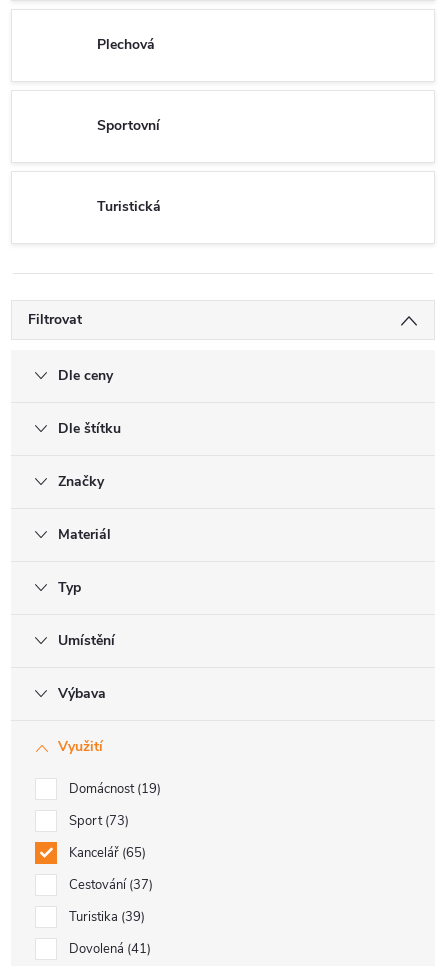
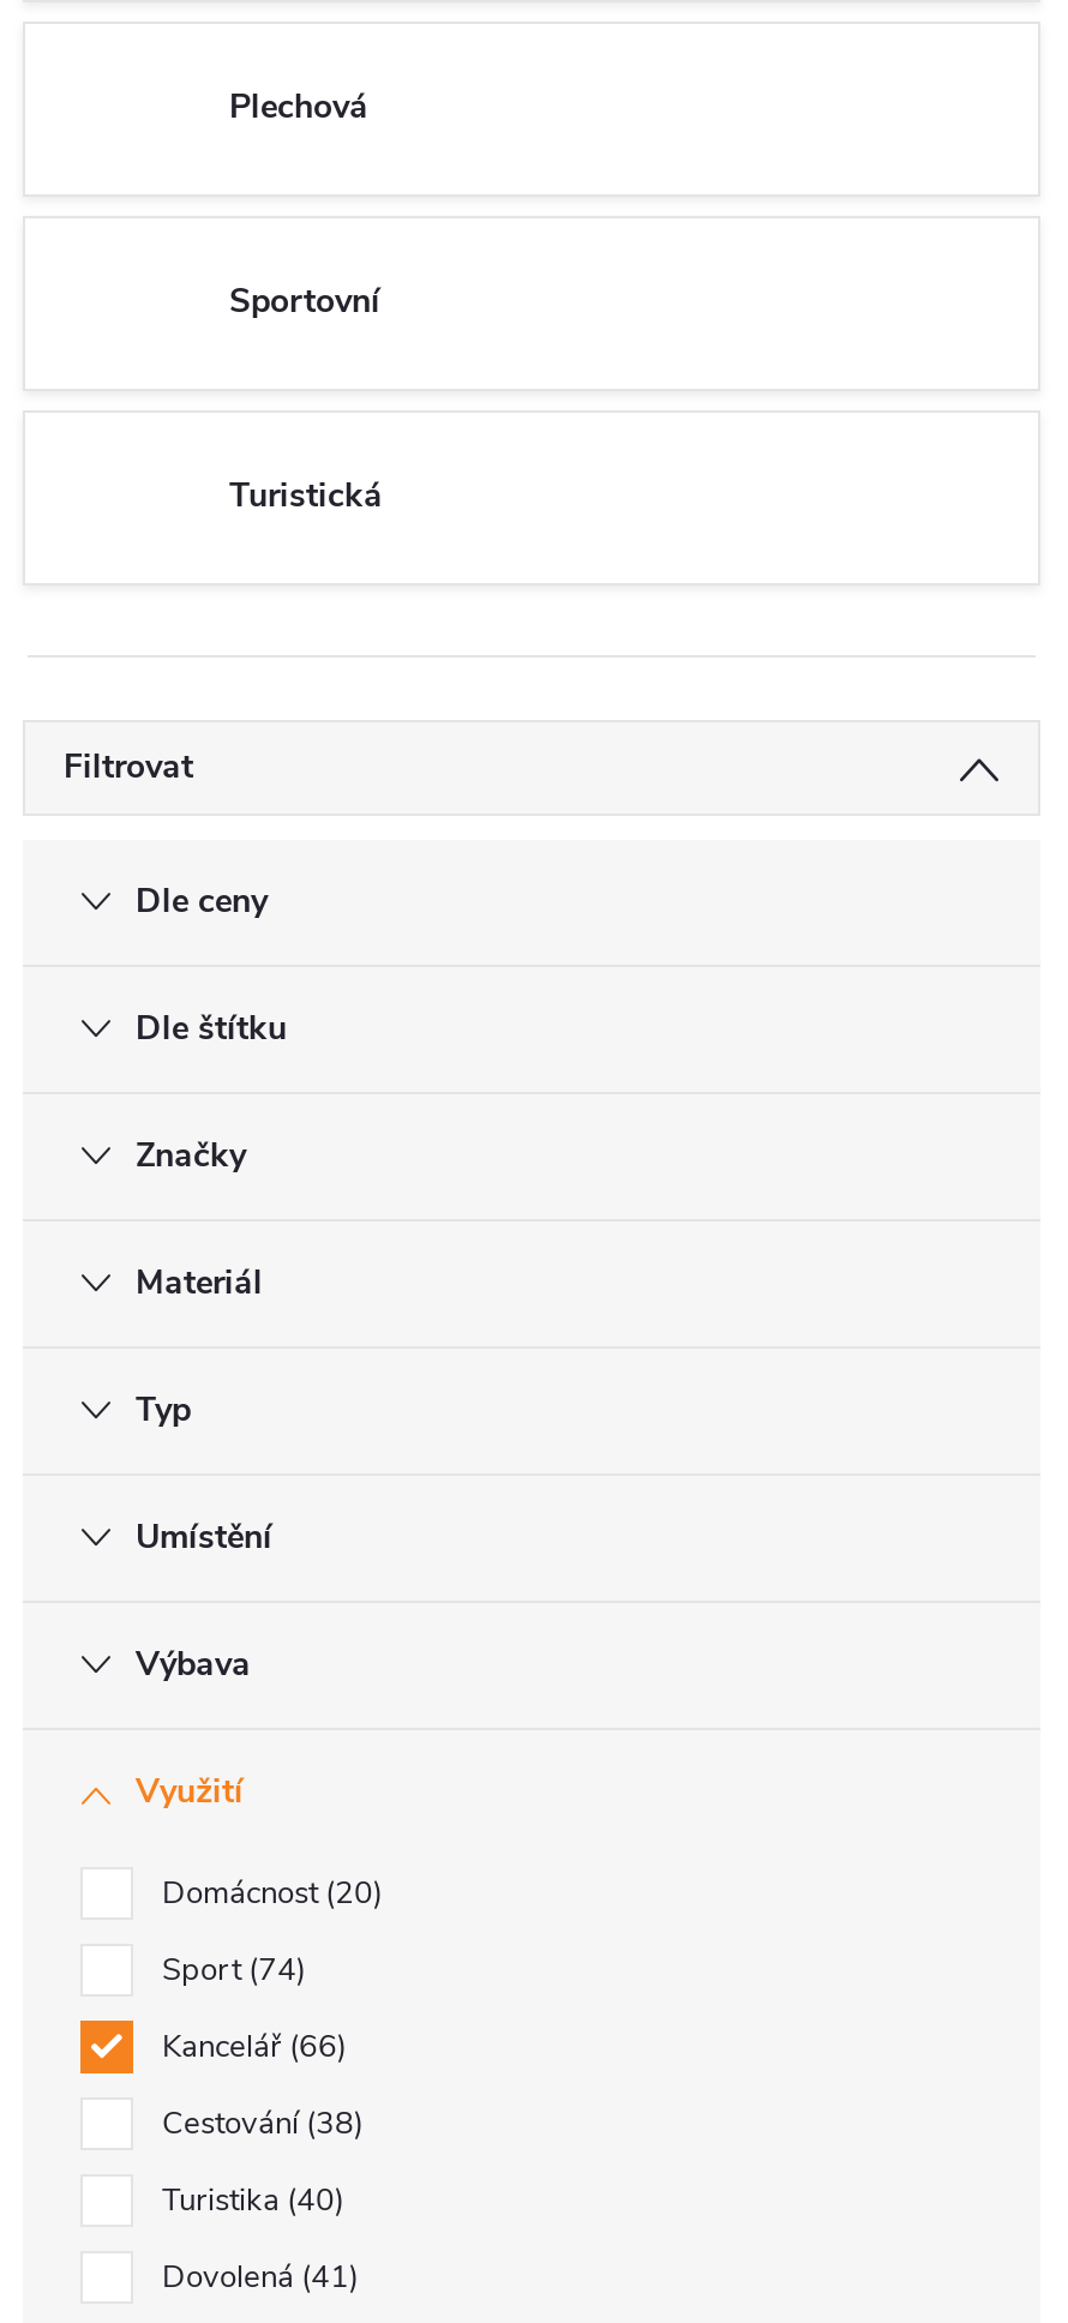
[69,780,157,798] Domácnost 19 -> [162,1871,373,1914] Domácnost 20
[69,812,125,830] Sport 73 -> [162,1948,296,1991] Sport 74
[69,844,142,862] Kancelář 65 -> [162,2025,337,2068] Kancelář 66
[69,876,149,894] Cestování 37 -> [162,2101,354,2145] Cestování 38
[69,908,141,926] Turistika 39 -> [162,2178,335,2221] Turistika 40

